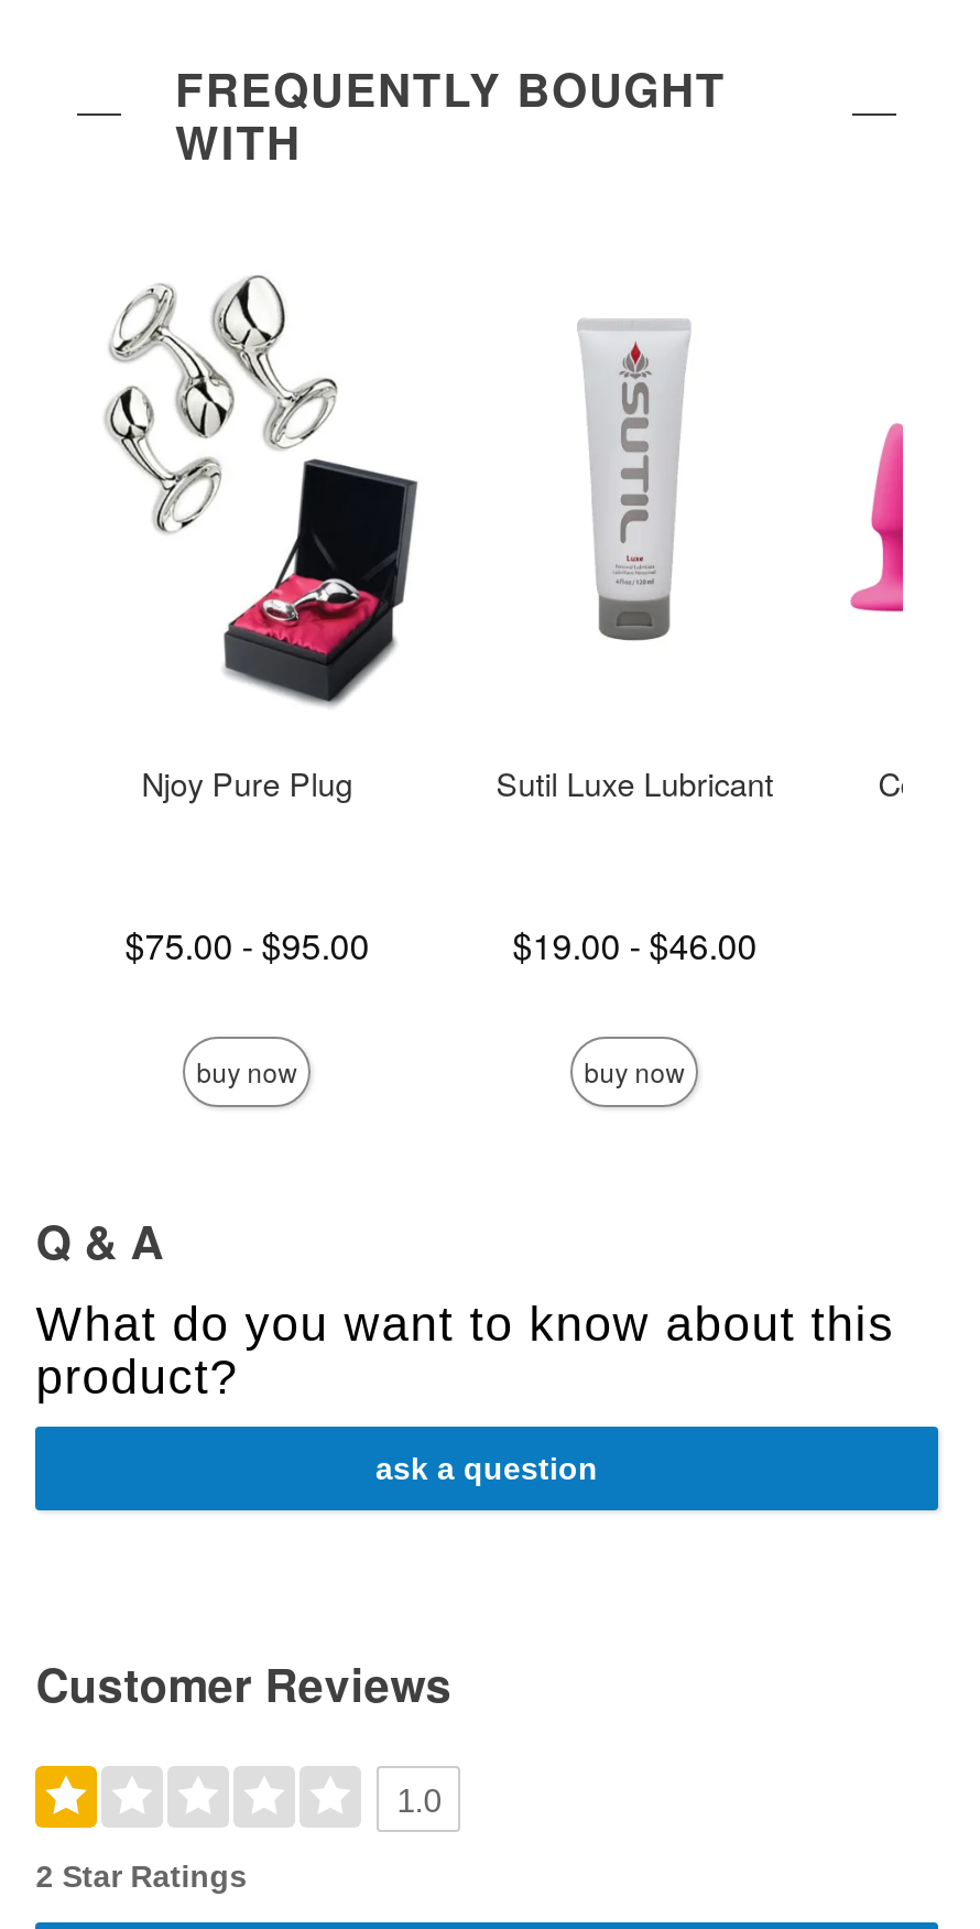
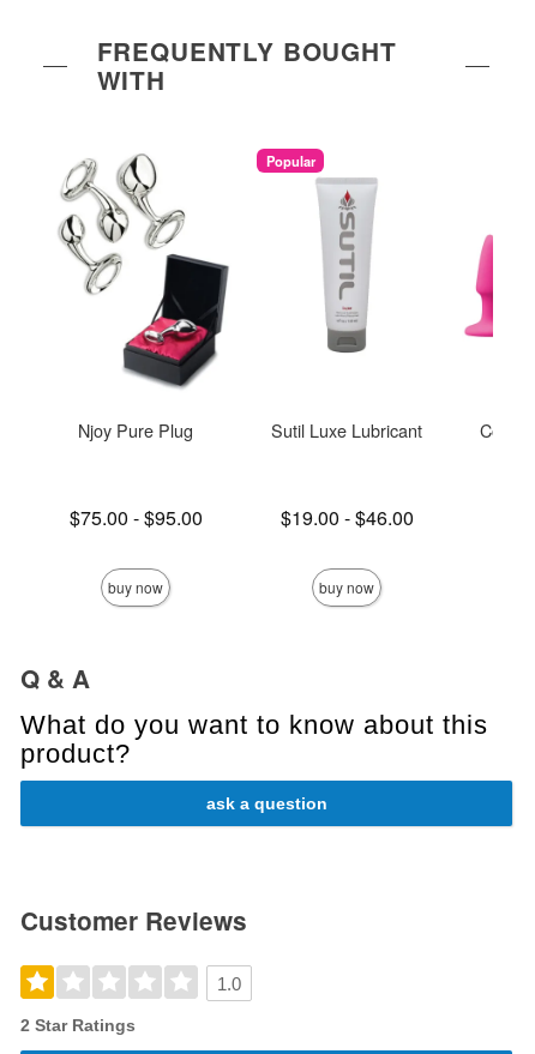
none -> [266,151,315,170] Popular

